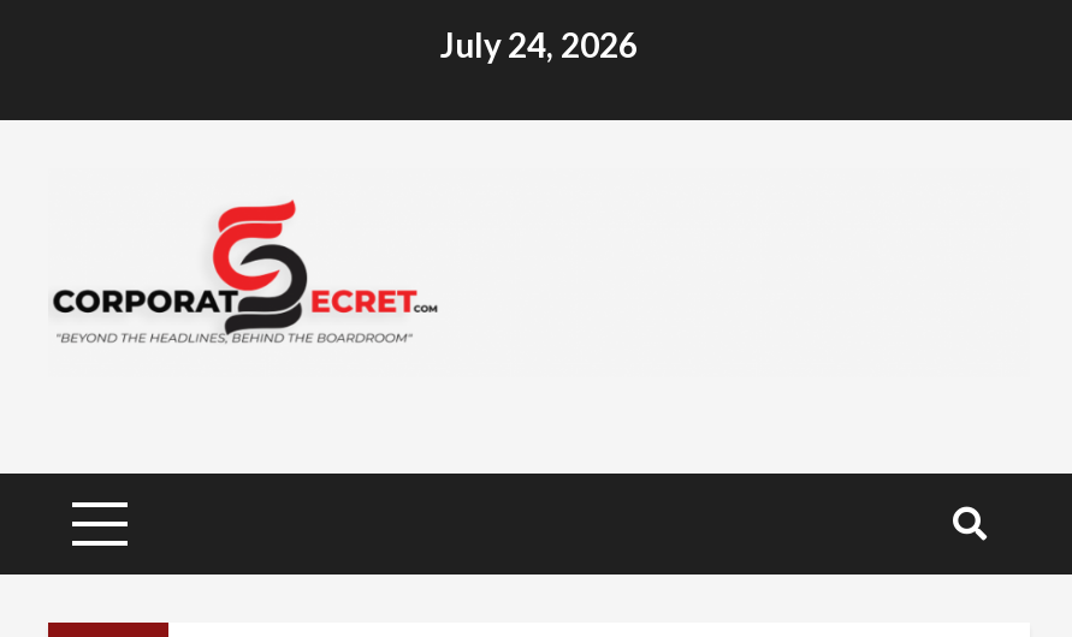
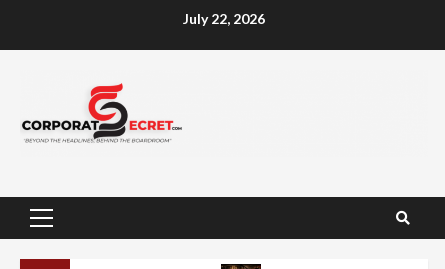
[440,23,638,64] July 24, 2026 -> [183,9,265,26] July 22, 2026

